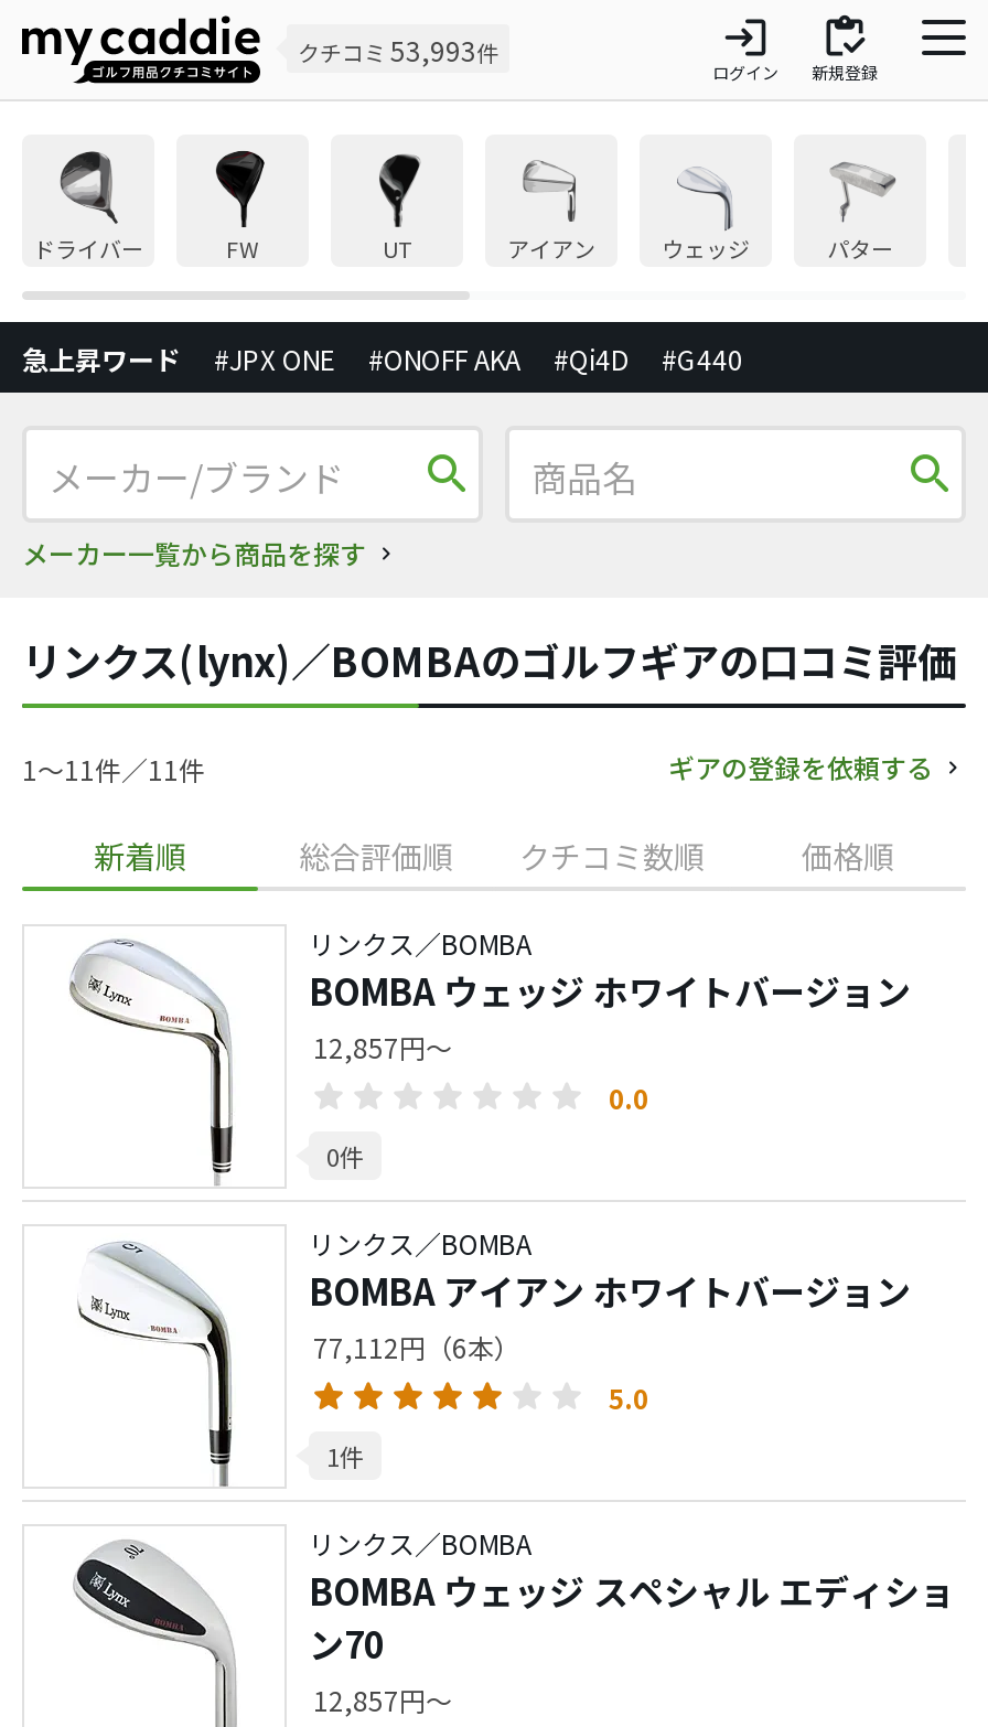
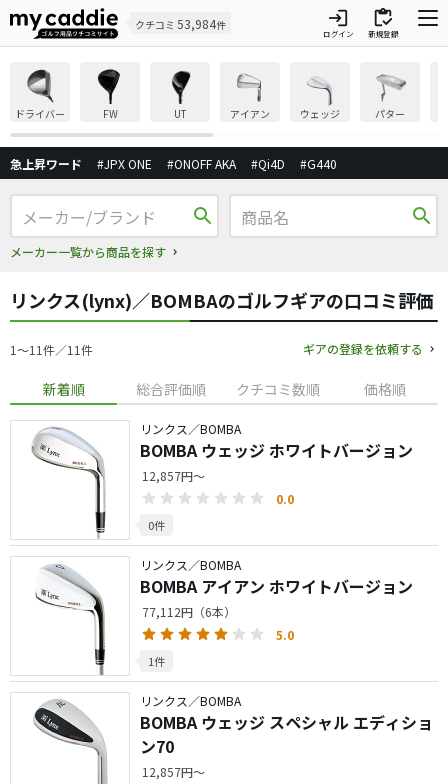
[298,31,498,68] クチコミ53,993件 -> [135,15,226,32] クチコミ53,984件

